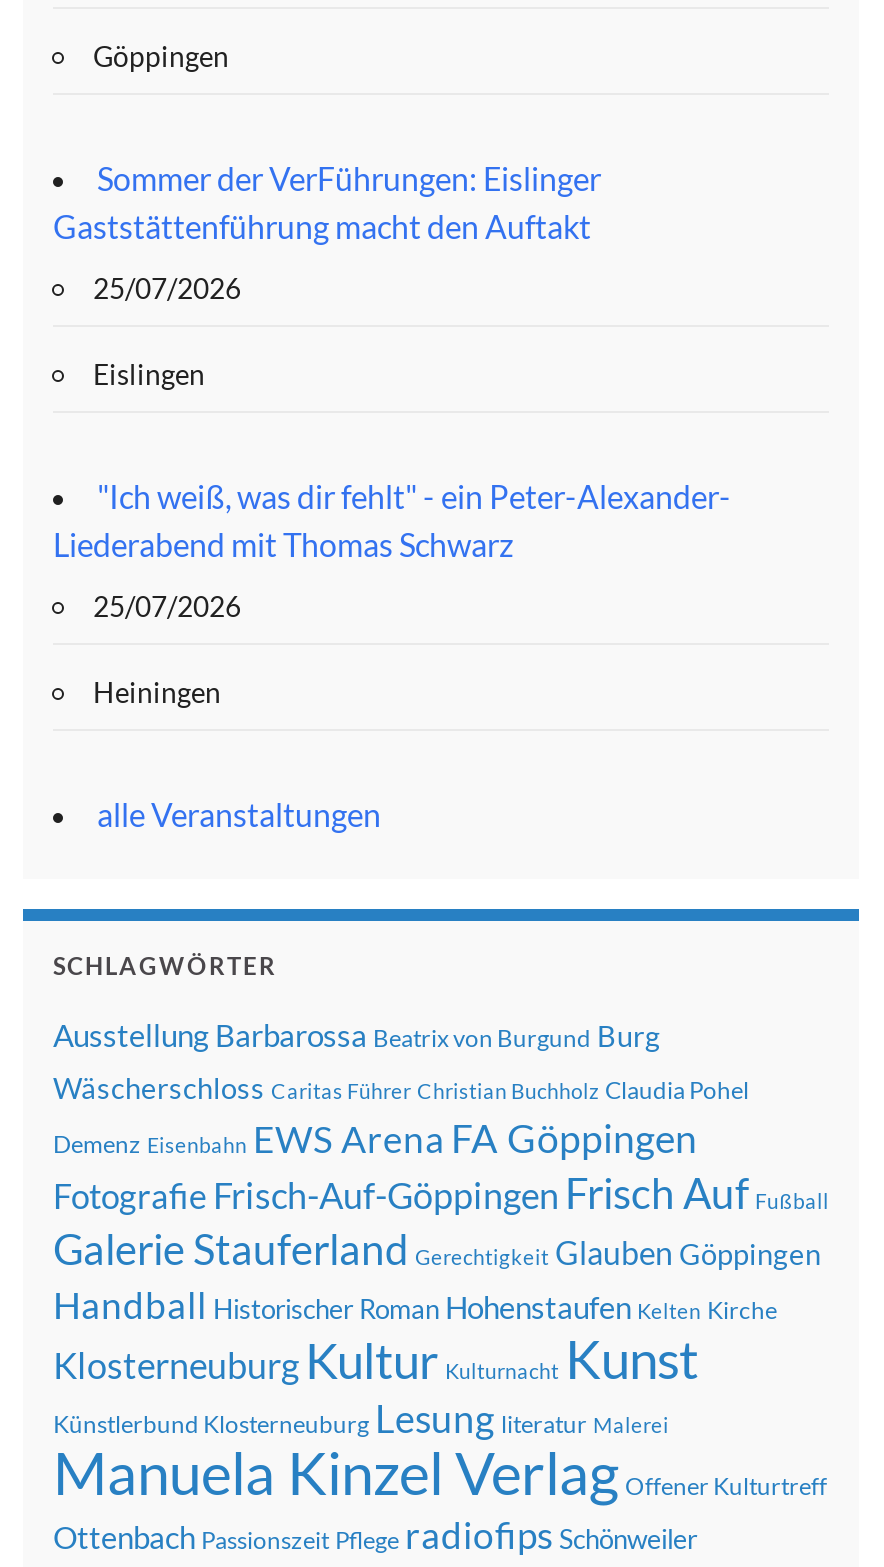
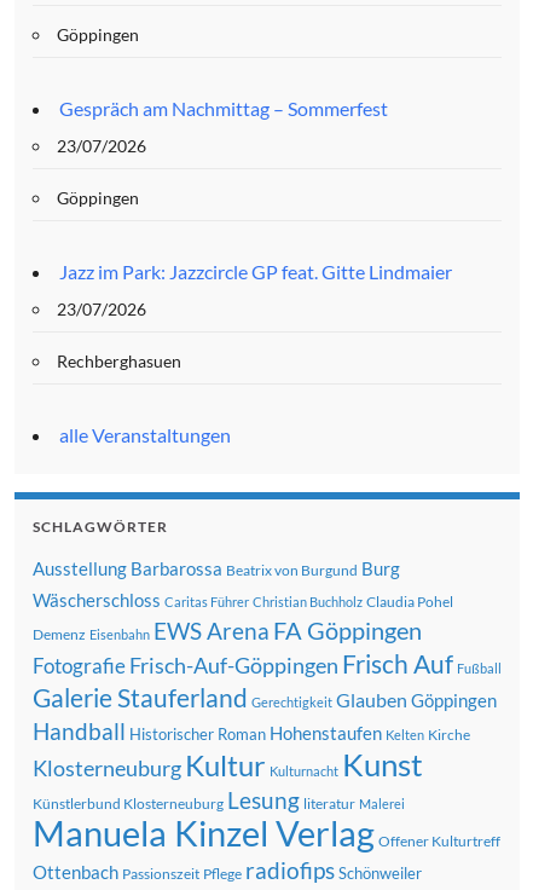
[53,159,601,245] Sommer der VerFührungen: Eislinger | Gaststättenführung macht den Auftakt -> [59,97,388,120] Gespräch am Nachmittag – Sommerfest
[93,271,241,305] 25/07/2026 -> [57,136,146,156] 23/07/2026
[93,357,205,391] Eislingen -> [57,188,139,208] Göppingen
[53,477,731,563] "Ich weiß, was dir fehlt" - ein Peter-Alexander- | Liederabend mit Thomas Schwarz -> [59,260,452,283] Jazz im Park: Jazzcircle GP feat. Gitte Lindmaier
[93,589,241,623] 25/07/2026 -> [57,299,146,319] 23/07/2026
[93,675,221,709] Heiningen -> [57,351,181,371] Rechberghasuen

